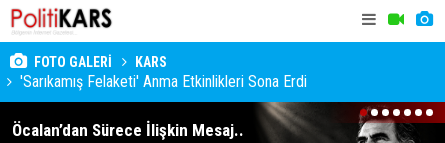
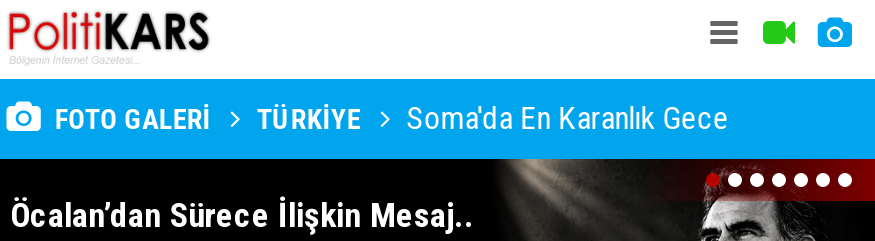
[20,54,307,91] KARS | 'Sarıkamış Felaketi' Anma Etkinlikleri Sona Erdi -> [256,99,728,137] TÜRKİYE | Soma'da En Karanlık Gece

